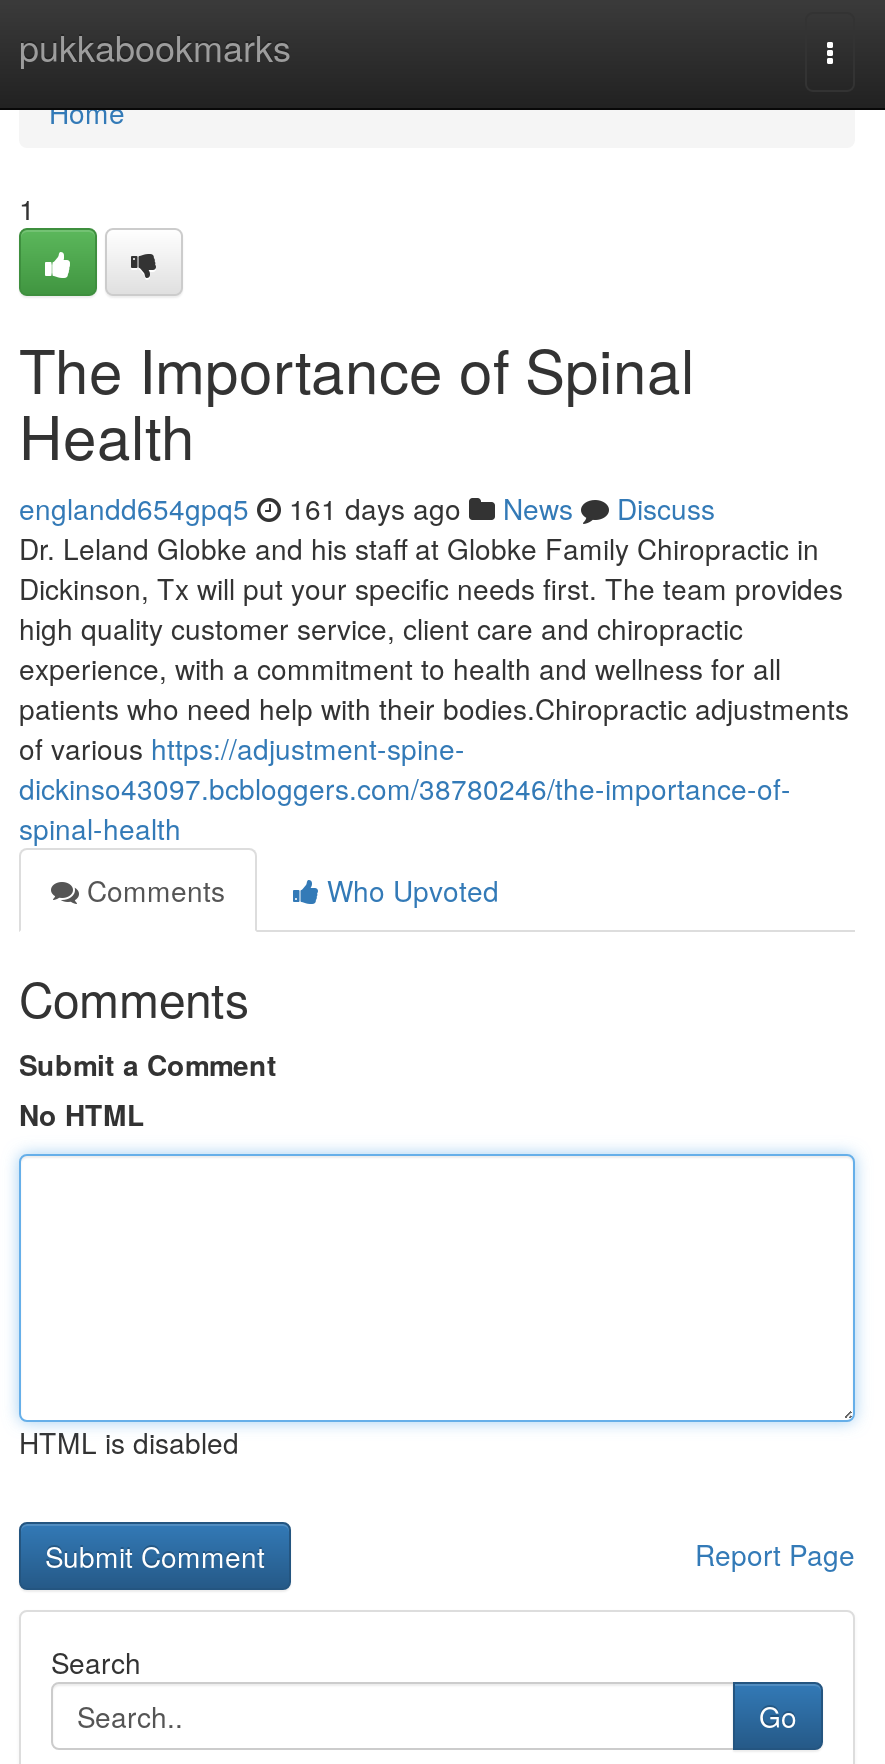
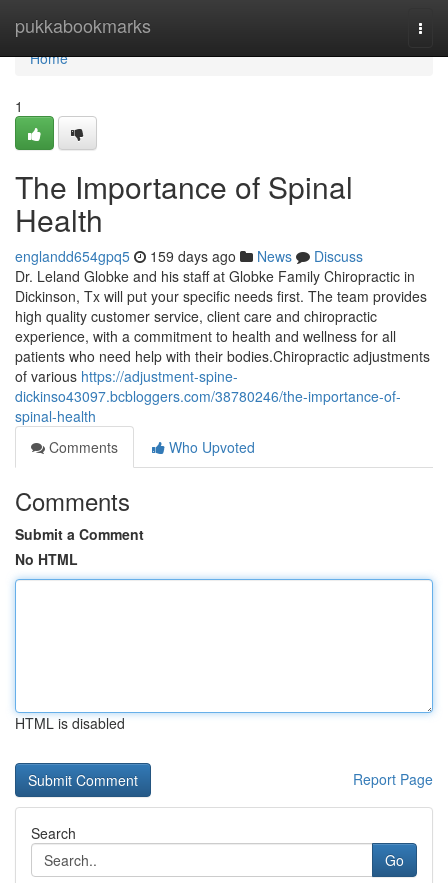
[19,488,715,528] englandd654gpq5 161 days ago News Discuss -> [15,246,363,266] englandd654gpq5 159 days ago News Discuss

